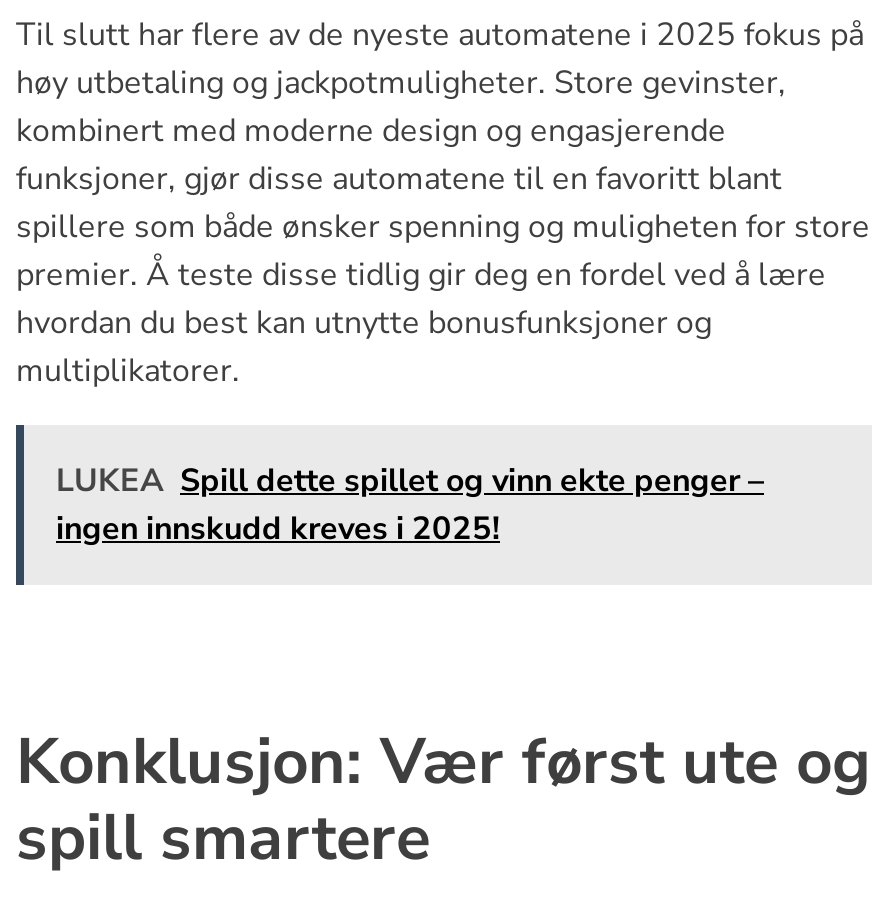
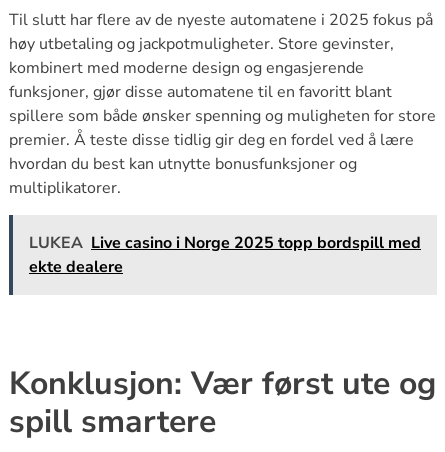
[56,458,764,550] LUKEA Spill dette spillet og vinn ekte penger – | ingen innskudd kreves i 2025! -> [29,232,421,278] LUKEA Live casino i Norge 2025 topp bordspill med | ekte dealere

